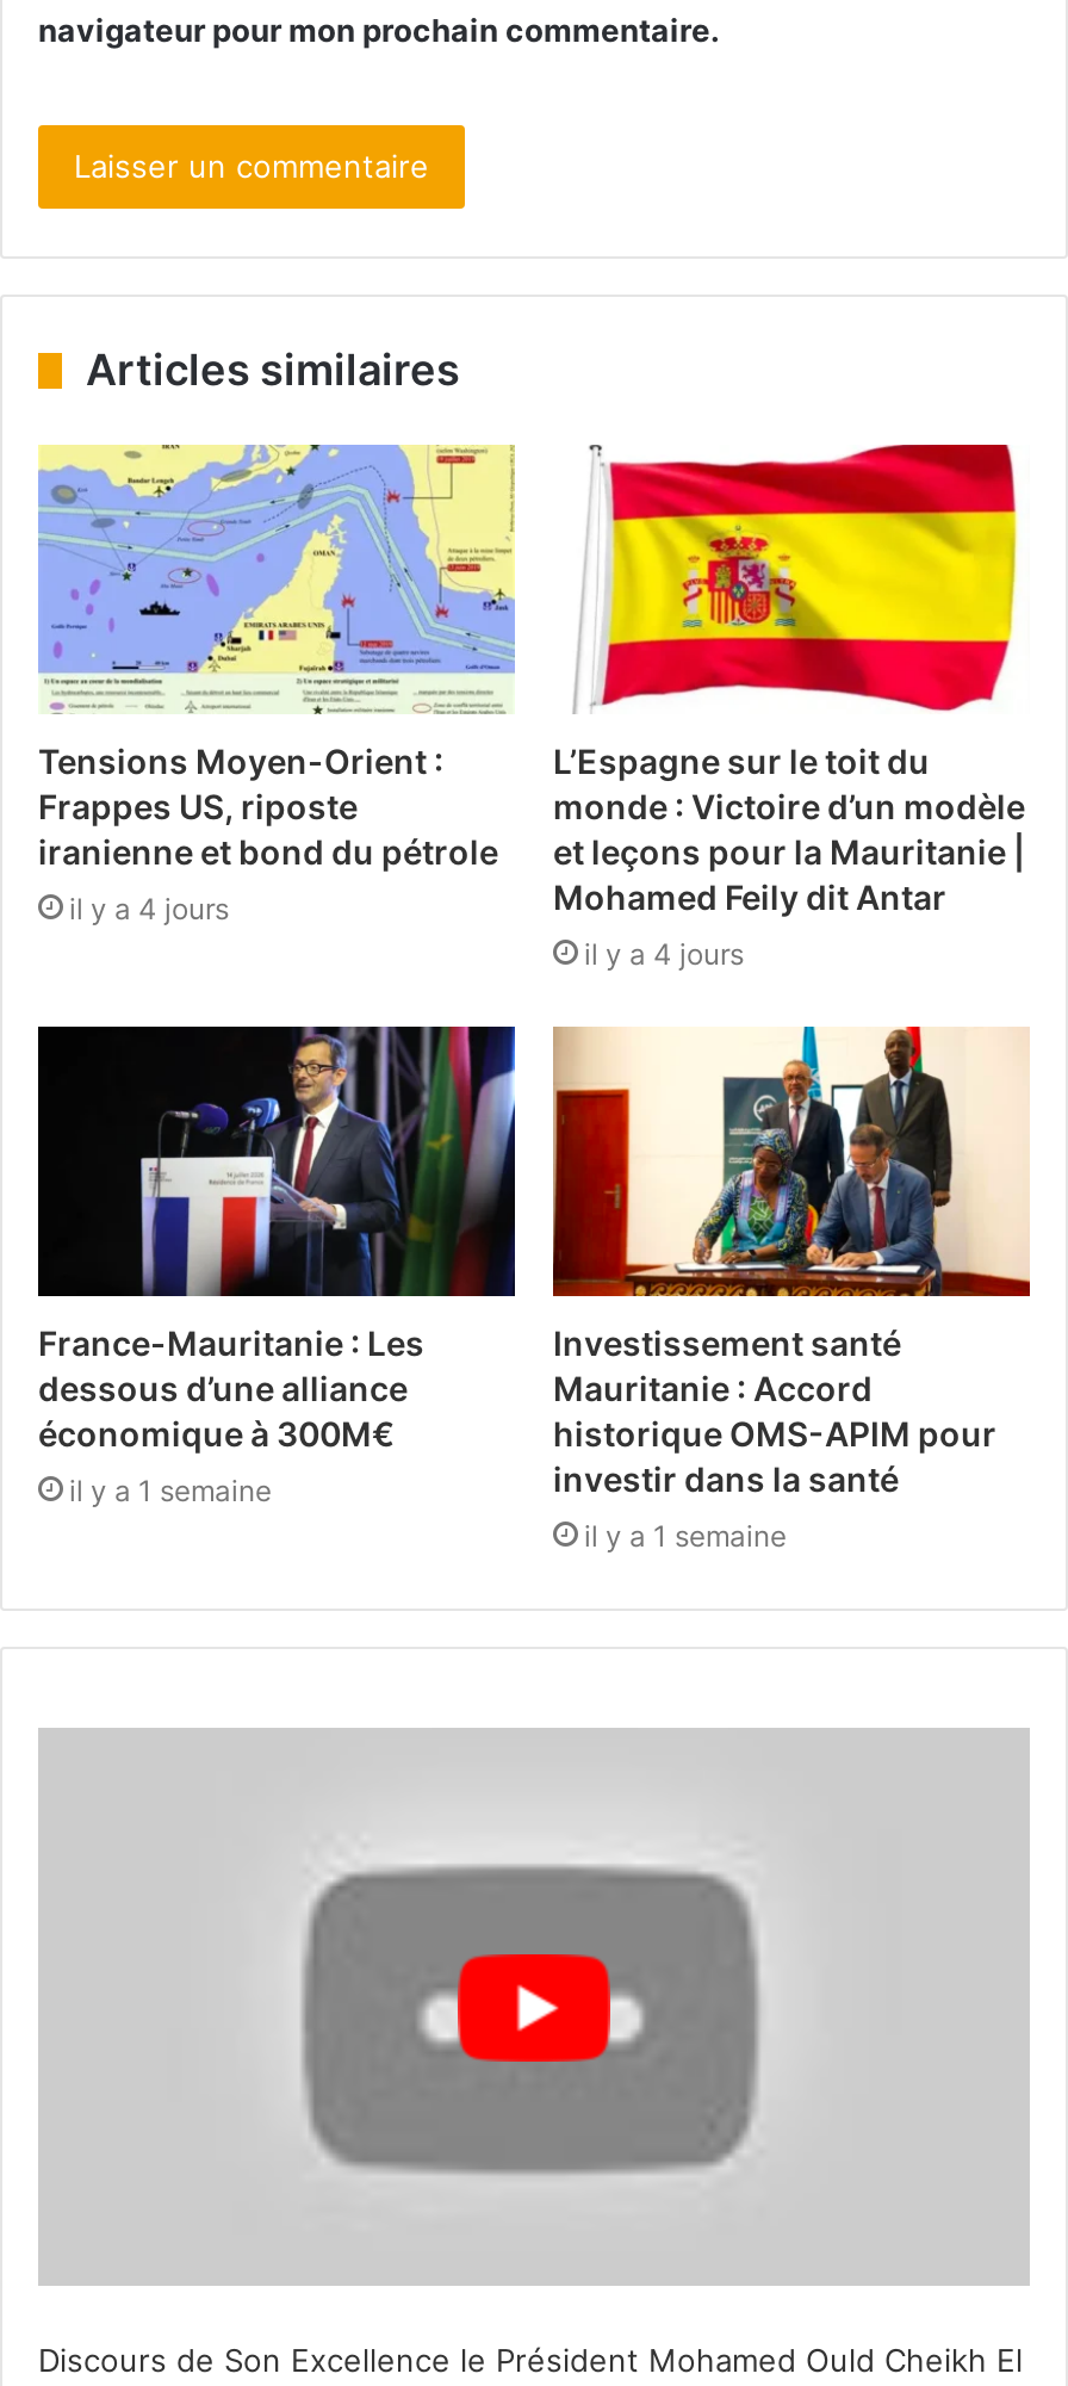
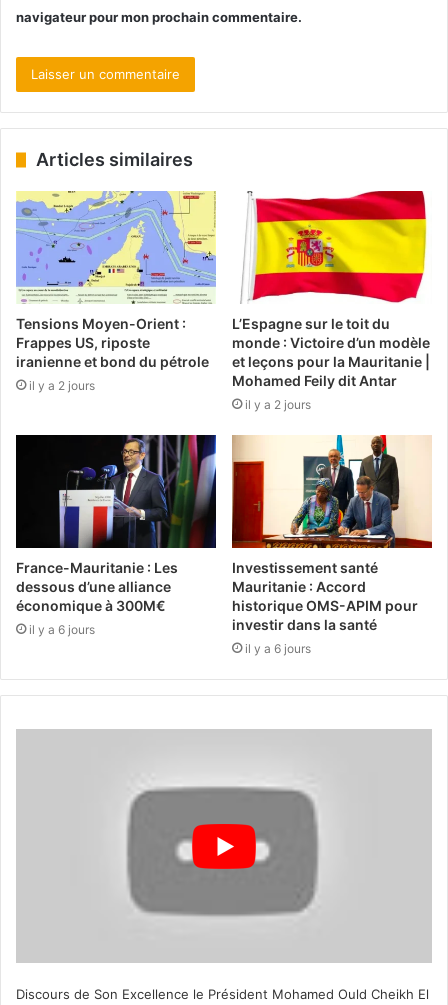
[69,891,229,927] il y a 4 jours -> [29,378,95,393] il y a 2 jours
[584,937,744,973] il y a 4 jours -> [245,397,311,412] il y a 2 jours
[69,1473,272,1509] il y a 1 semaine -> [29,622,95,637] il y a 6 jours
[584,1518,787,1554] il y a 1 semaine -> [245,641,311,656] il y a 6 jours

